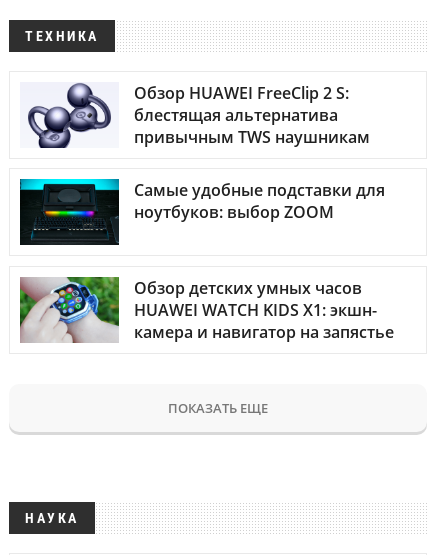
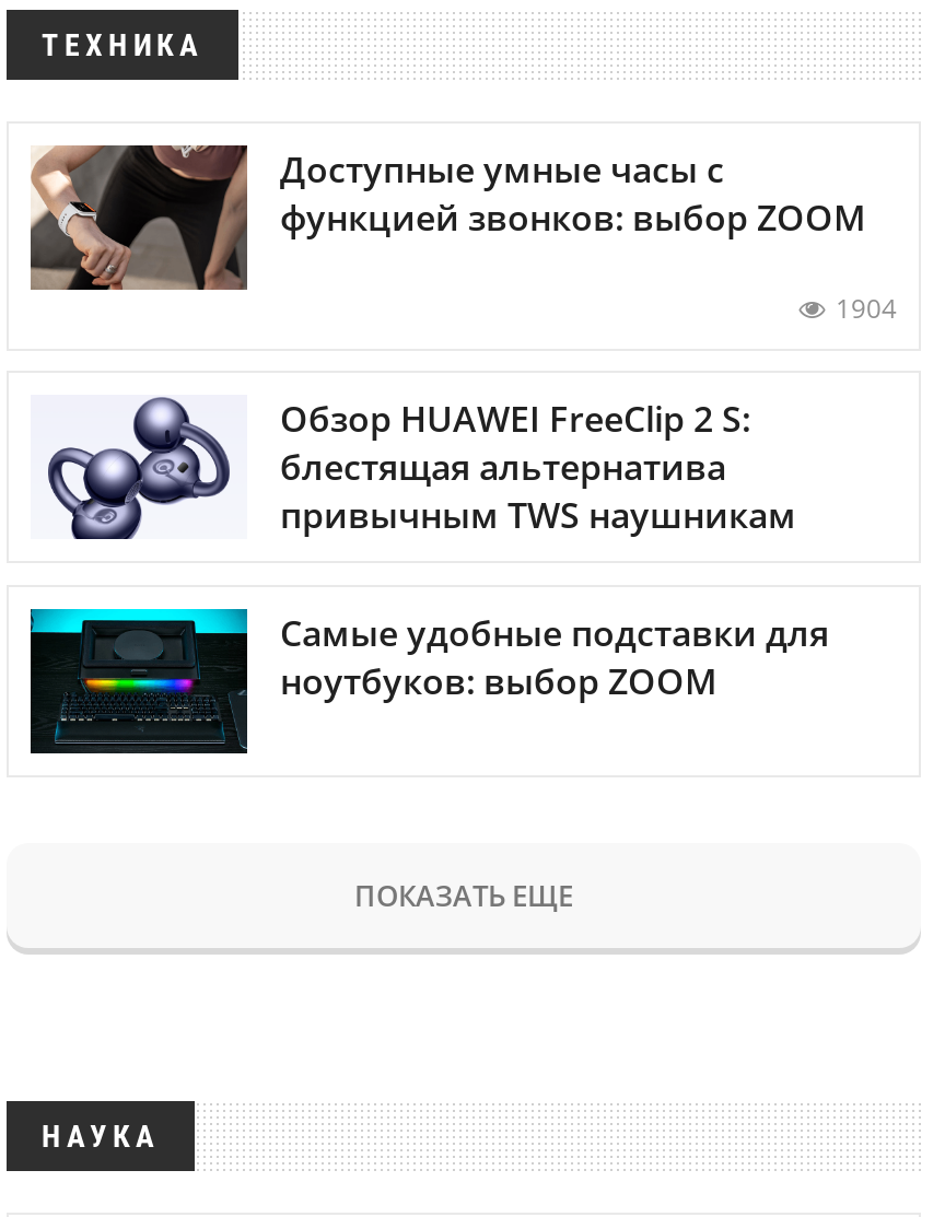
none -> [28,143,897,327] [image] | Доступные умные часы с | функцией звонков: выбор ZOOM | 1904
moved [26,82,385,223] -> [44,395,829,704]: [image] | Обзор HUAWEI FreeClip 2 S: | блестящая альтернатива | привычным TWS наушникам | Самые удобные подставки для | ноутбуков: выбор ZOOM
[19,276,394,344] [image] | Обзор детских умных часов | HUAWEI WATCH KIDS X1: экшн- | камера и навигатор на запястье -> none

